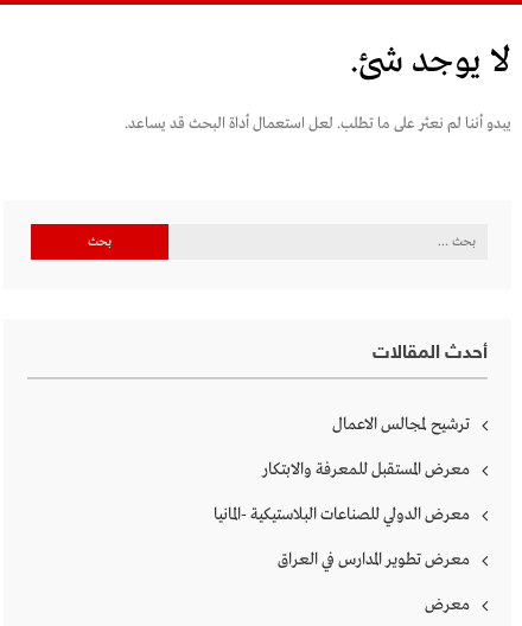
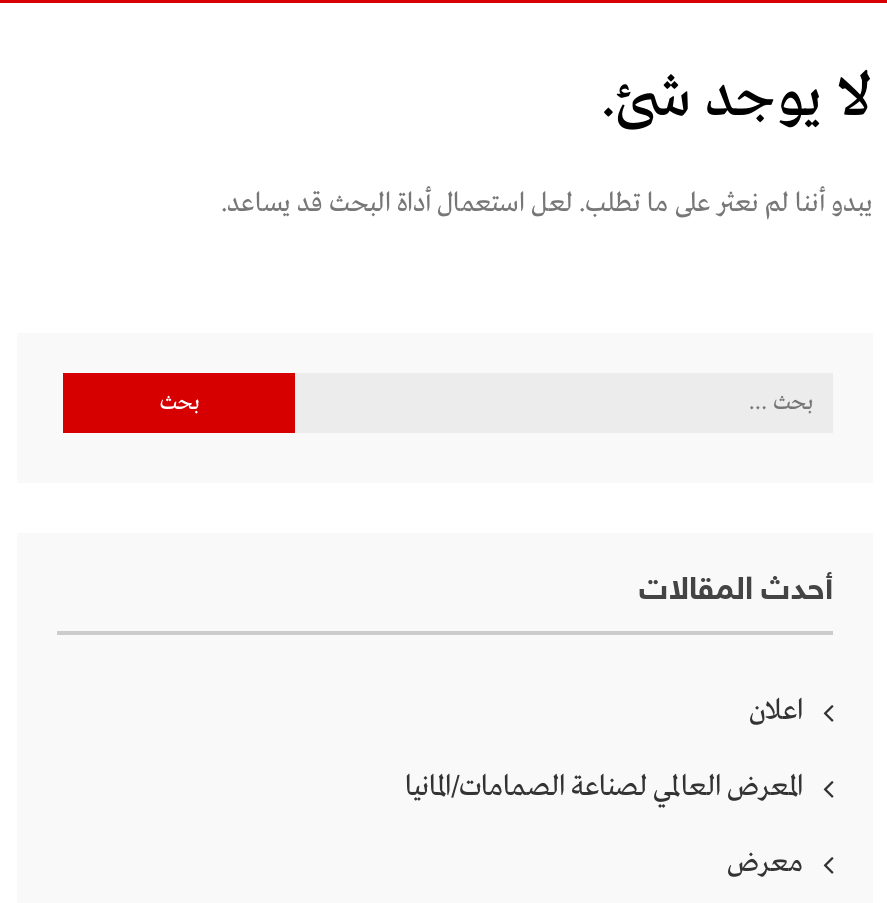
[214,414,470,570] ترشيح لمجالس الاعمال | معرض المستقبل للمعرفة والابتكار | معرض الدولي للصناعات البلاستيكية -المانيا | معرض تطوير المدارس في العراق -> [405,693,803,805] اعلان | المعرض العالمي لصناعة الصمامات/المانيا

